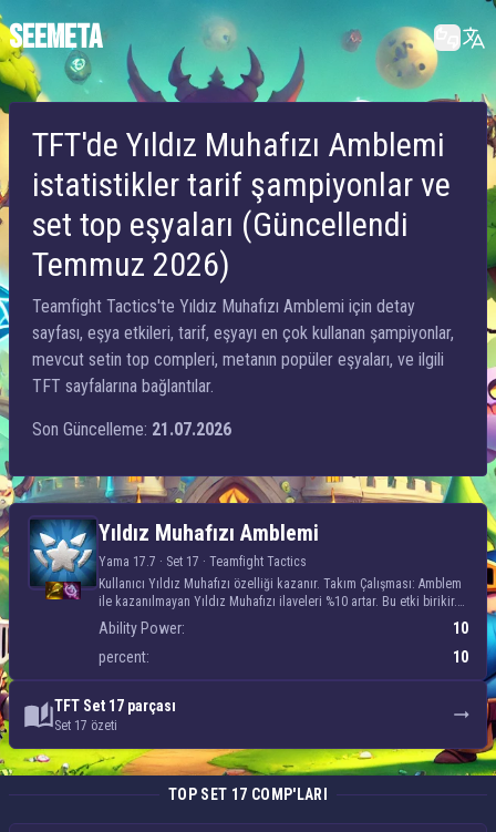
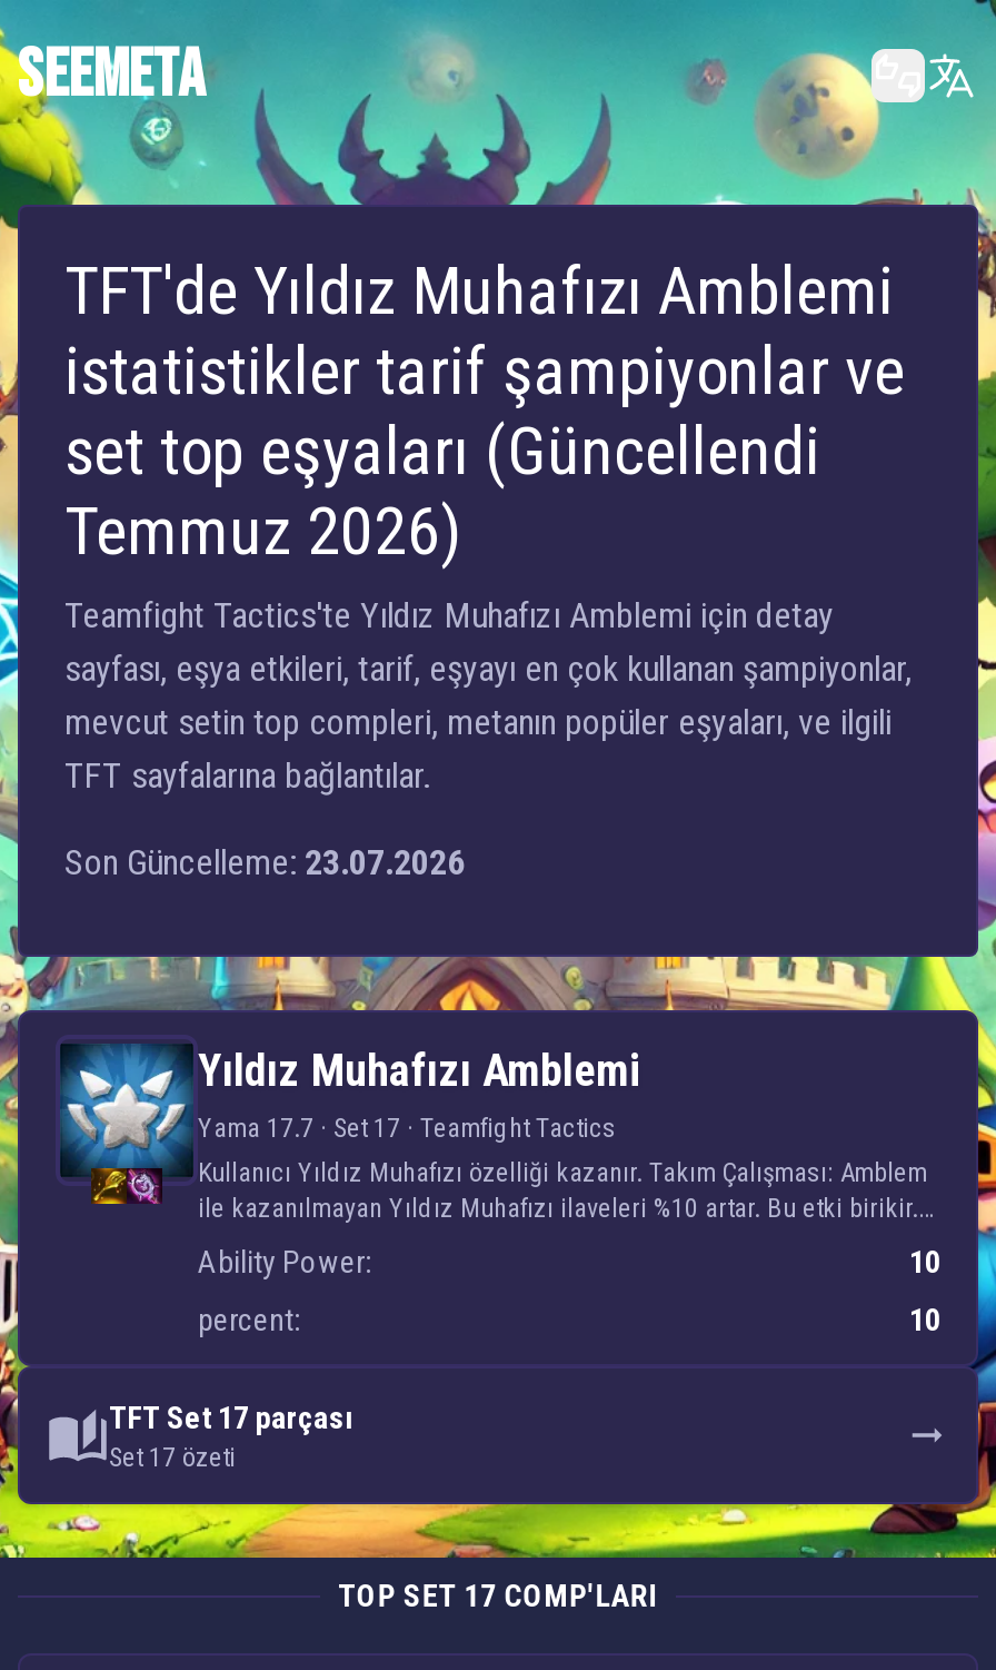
[32,419,231,440] Son Güncelleme: 21.07.2026 -> [64,841,465,883] Son Güncelleme: 23.07.2026

